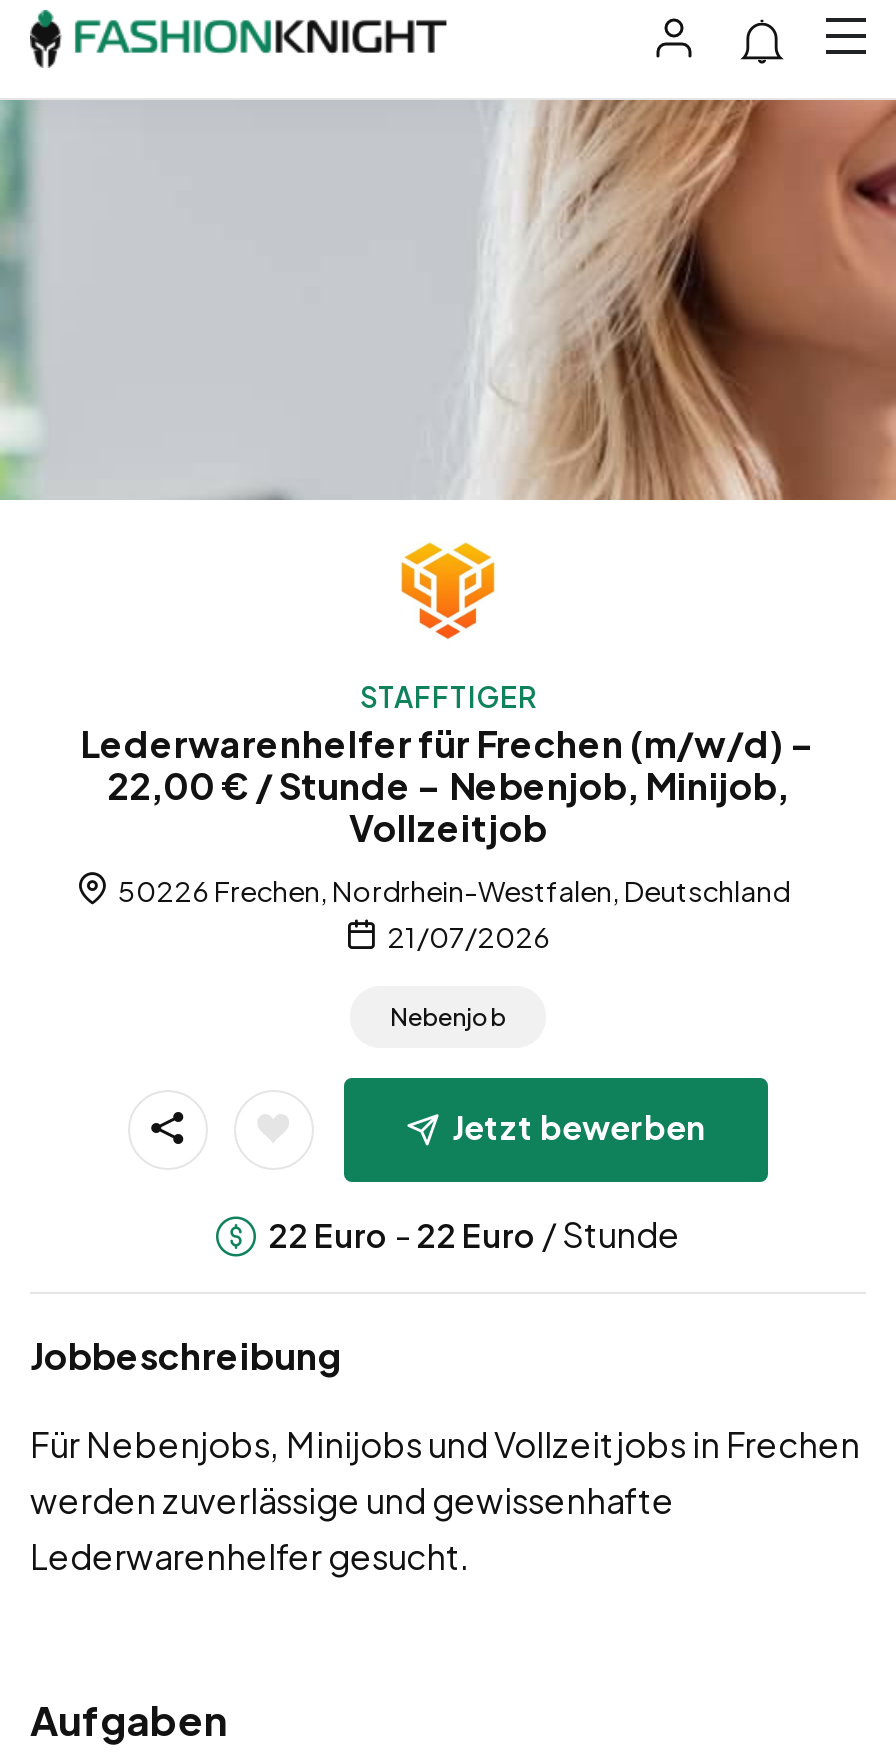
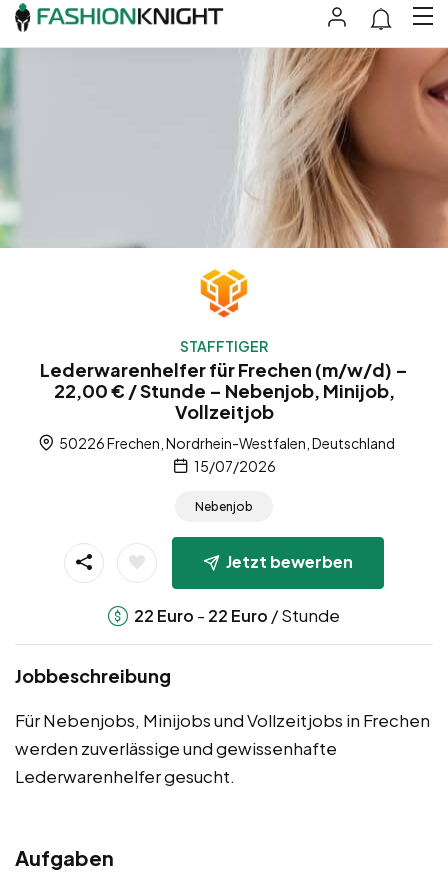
[383,917,551,953] 21/07/2026 -> [191,457,275,475] 15/07/2026

